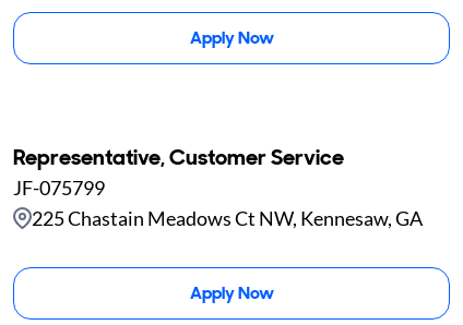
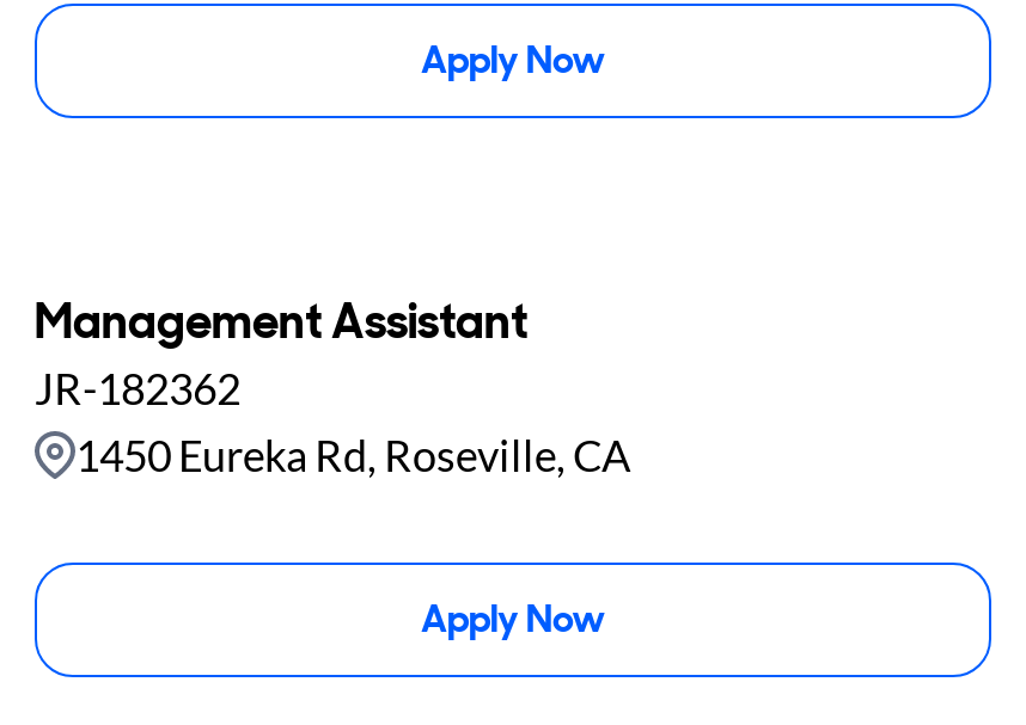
[13,143,344,171] Representative, Customer Service -> [35,290,527,352] Management Assistant
[13,175,105,199] JF-075799 -> [35,361,240,414] JR-182362
[32,206,423,230] 225 Chastain Meadows Ct NW, Kennesaw, GA -> [75,428,630,481] 1450 Eureka Rd, Roseville, CA

